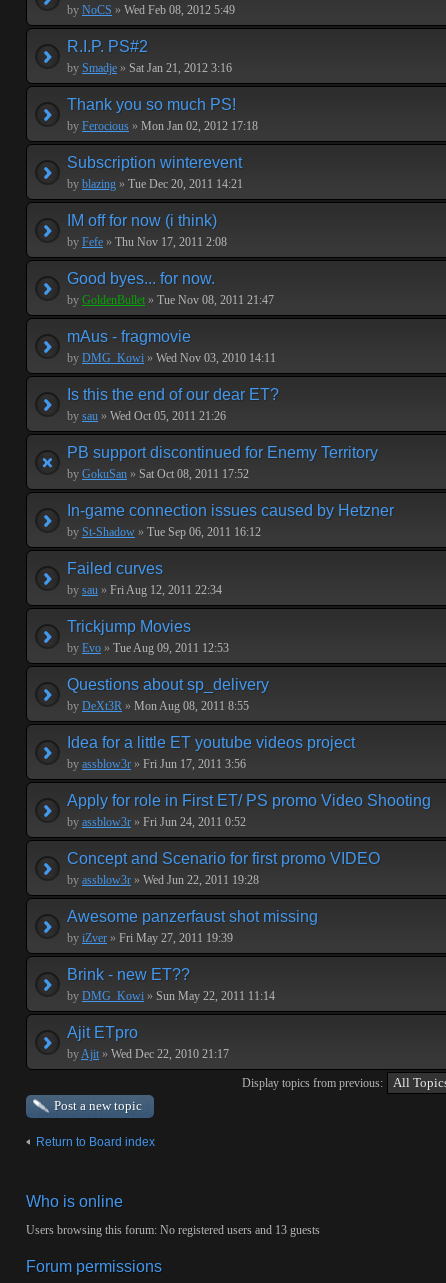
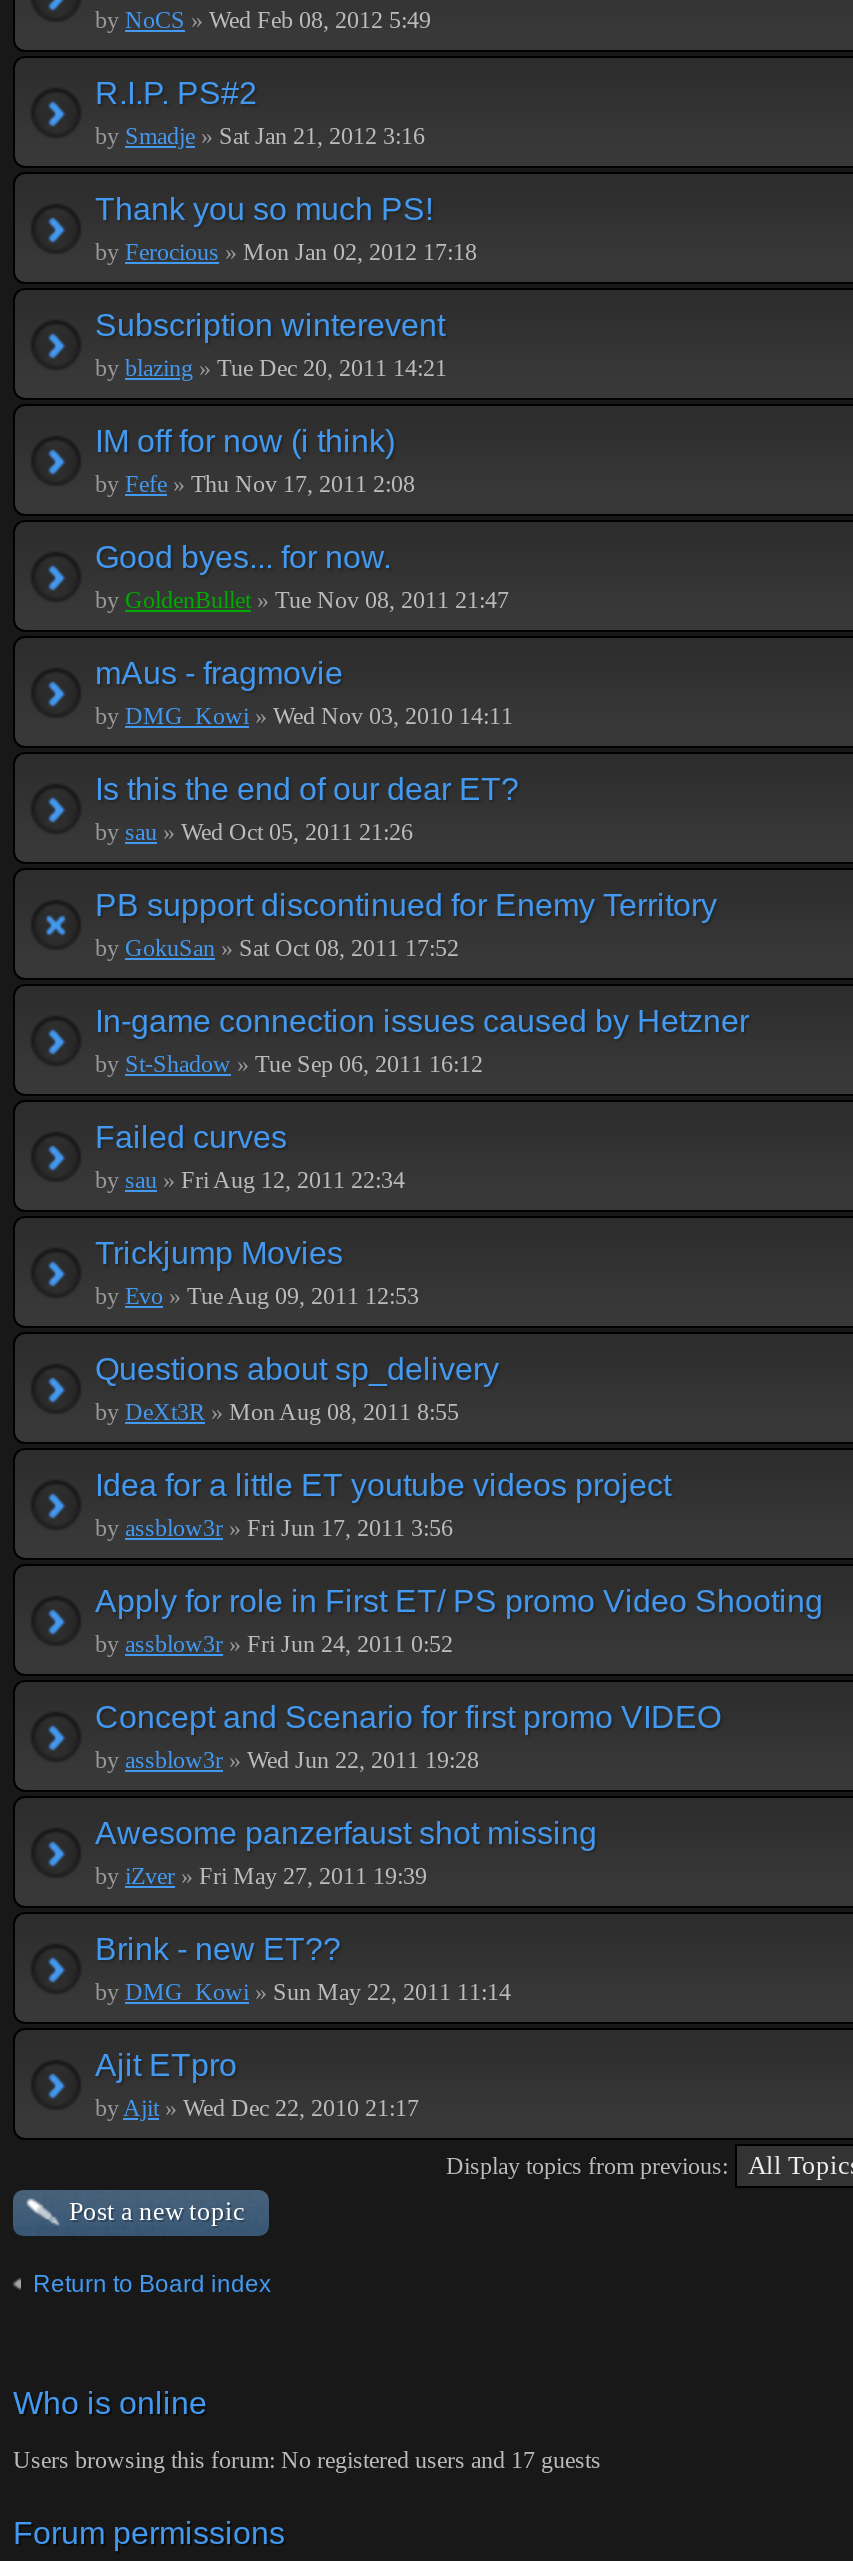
[26,1223,320,1237] Users browsing this forum: No registered users and 13 guests -> [13,2446,601,2474] Users browsing this forum: No registered users and 17 guests

